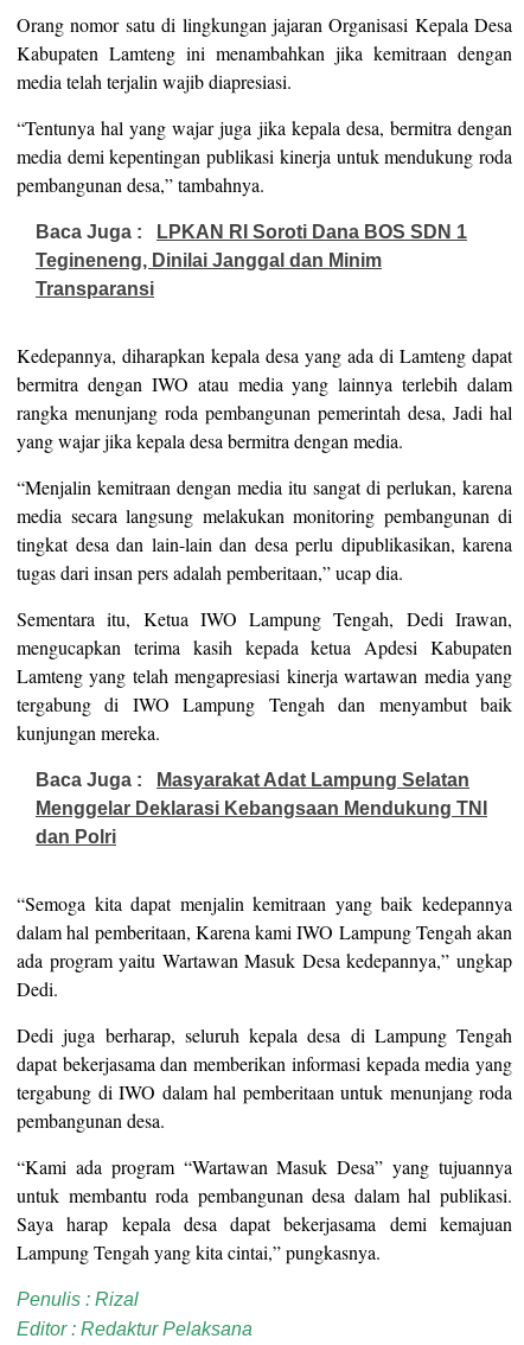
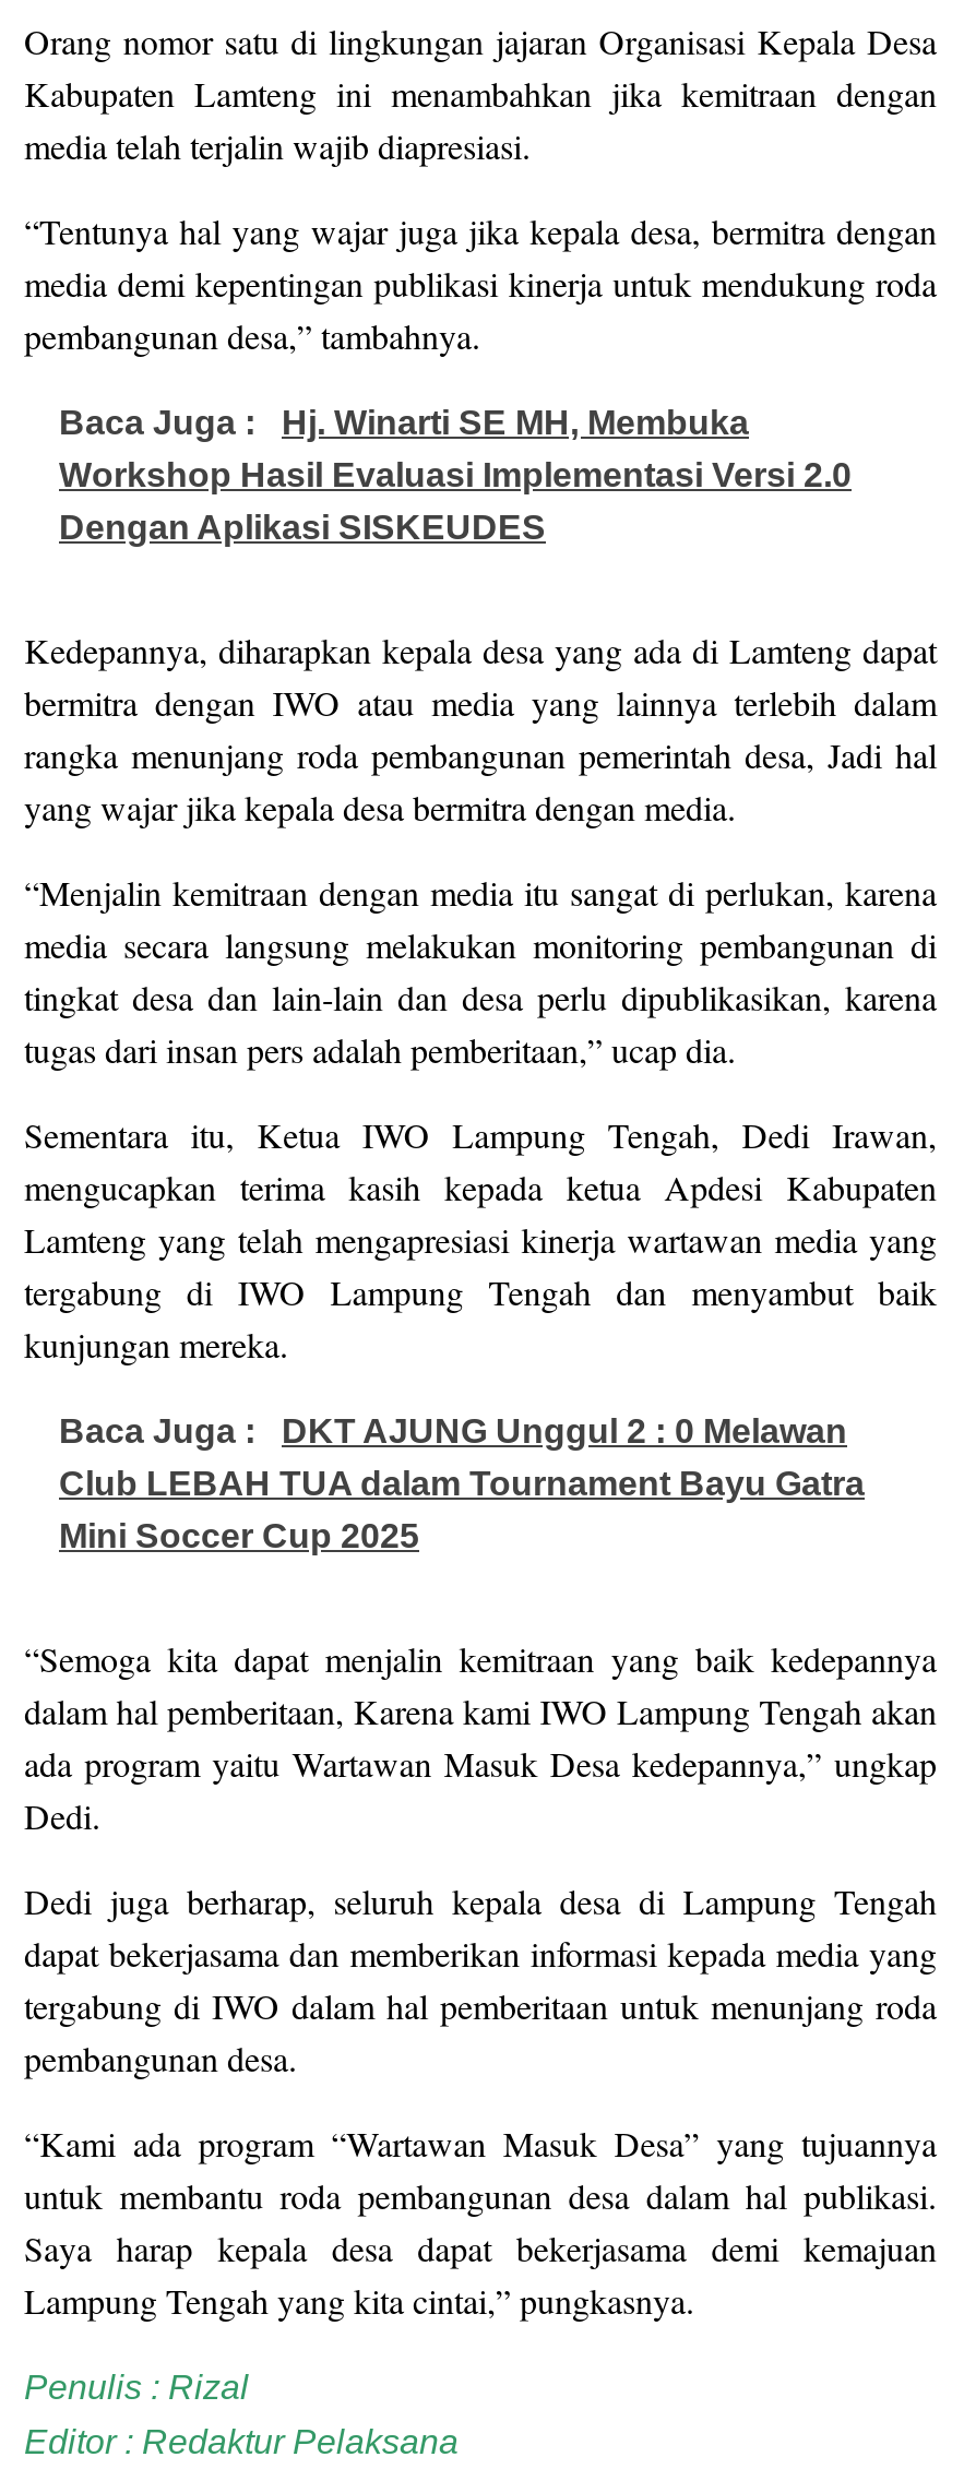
[36,222,467,299] Baca Juga : LPKAN RI Soroti Dana BOS SDN 1 | Tegineneng, Dinilai Janggal dan Minim | Transparansi -> [59,403,852,545] Baca Juga : Hj. Winarti SE MH, Membuka | Workshop Hasil Evaluasi Implementasi Versi 2.0 | Dengan Aplikasi SISKEUDES
[36,770,487,847] Baca Juga : Masyarakat Adat Lampung Selatan | Menggelar Deklarasi Kebangsaan Mendukung TNI | dan Polri -> [59,1411,865,1553] Baca Juga : DKT AJUNG Unggul 2 : 0 Melawan | Club LEBAH TUA dalam Tournament Bayu Gatra | Mini Soccer Cup 2025

